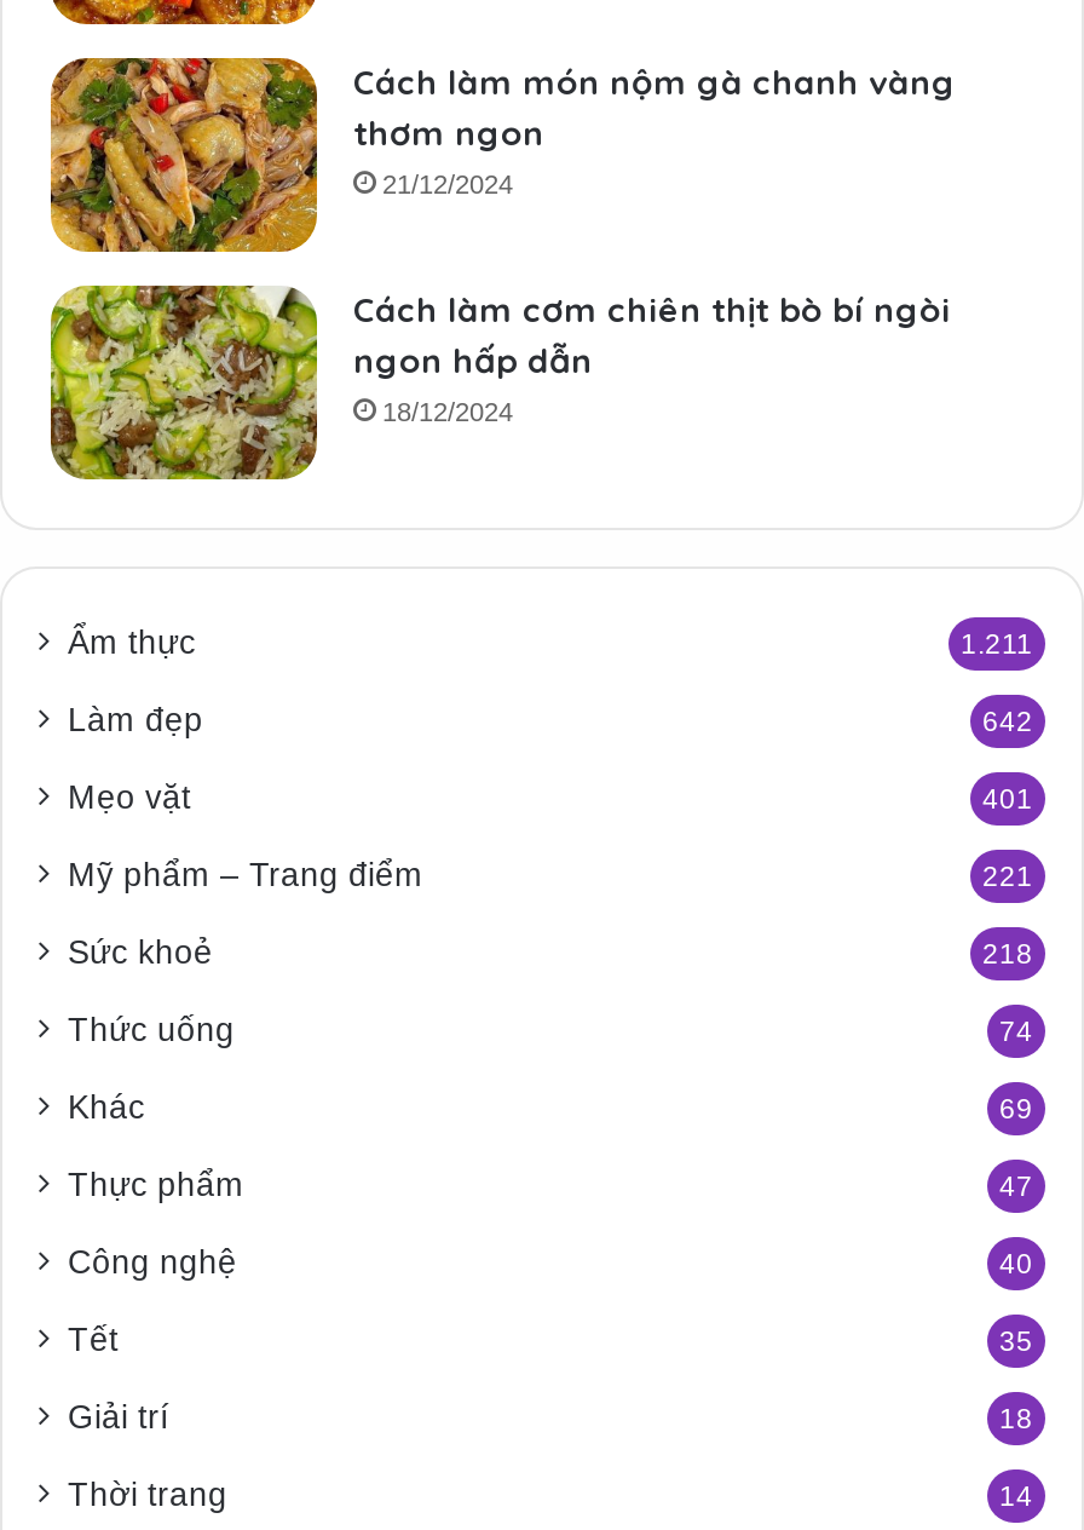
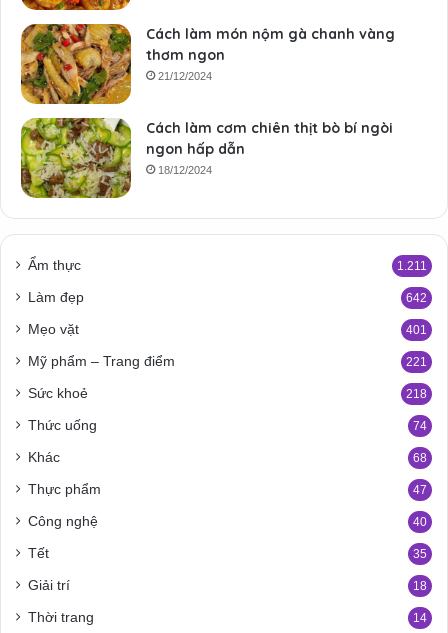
[999,1091,1033,1122] 69 -> [413,451,427,464] 68

